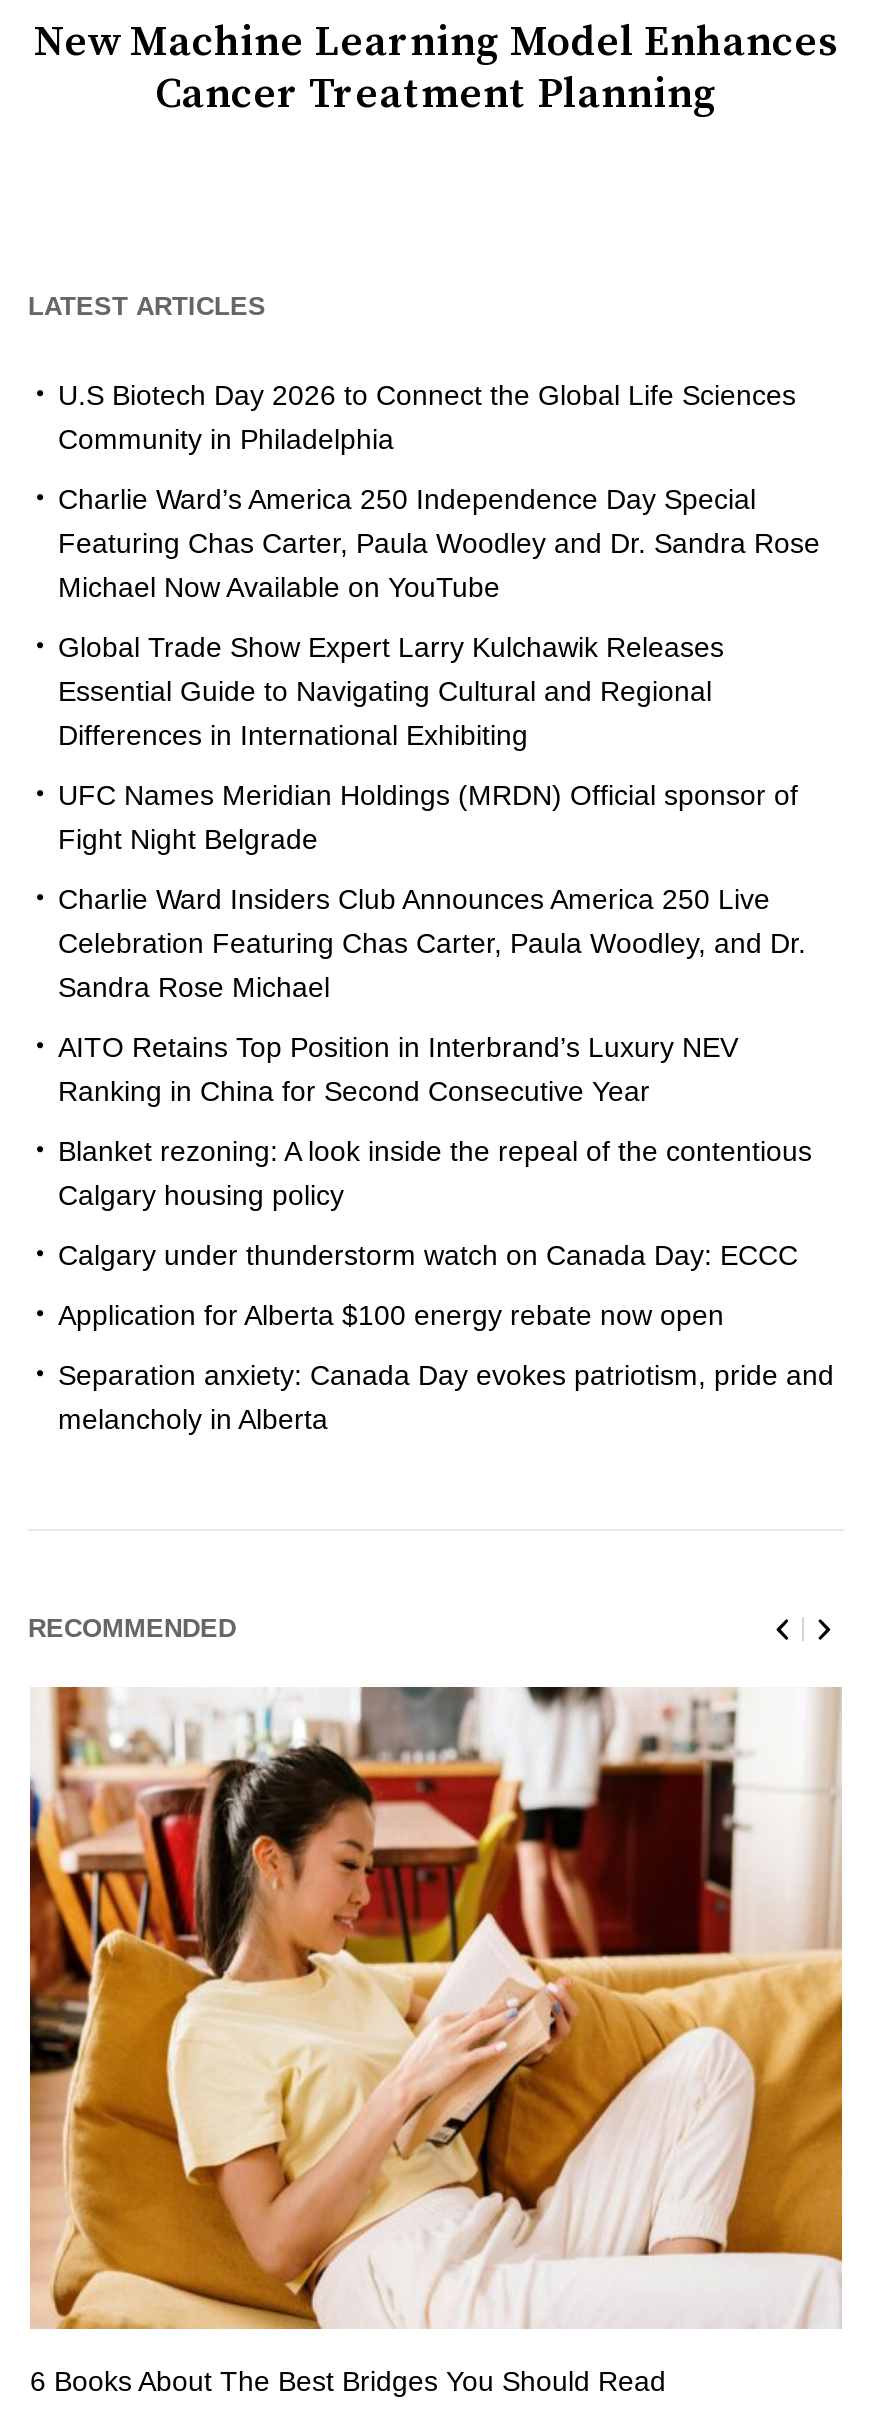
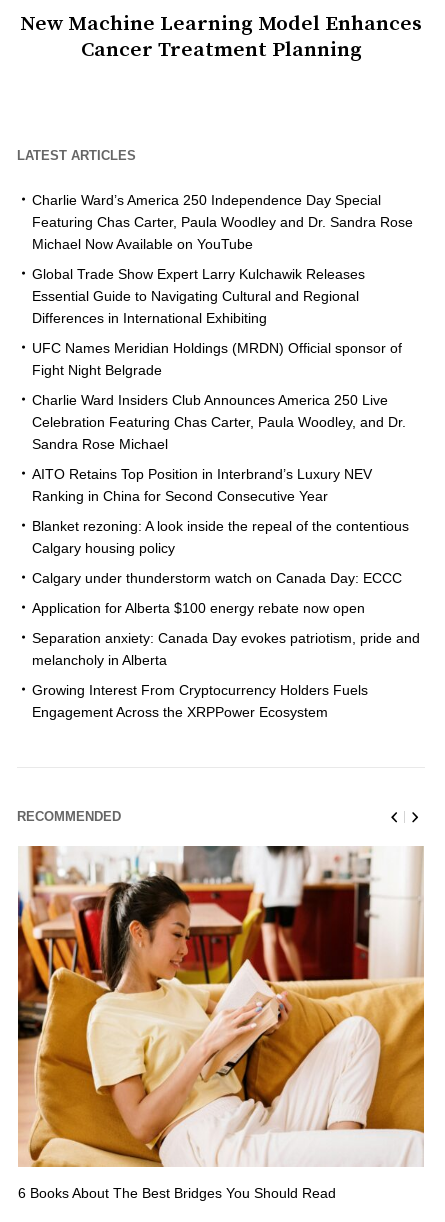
[58,379,796,455] U.S Biotech Day 2026 to Connect the Global Life Sciences | Community in Philadelphia -> none
moved [58,483,834,1435] -> [32,192,420,668]: Charlie Ward’s America 250 Independence Day Special | Featuring Chas Carter, Paula Woodley and Dr. Sandra Rose | Michael Now Available on YouTube | ... | Separation anxiety: Canada Day evokes patriotism, pride and | melancholy in Alberta
none -> [32,682,368,720] Growing Interest From Cryptocurrency Holders Fuels | Engagement Across the XRPPower Ecosystem

